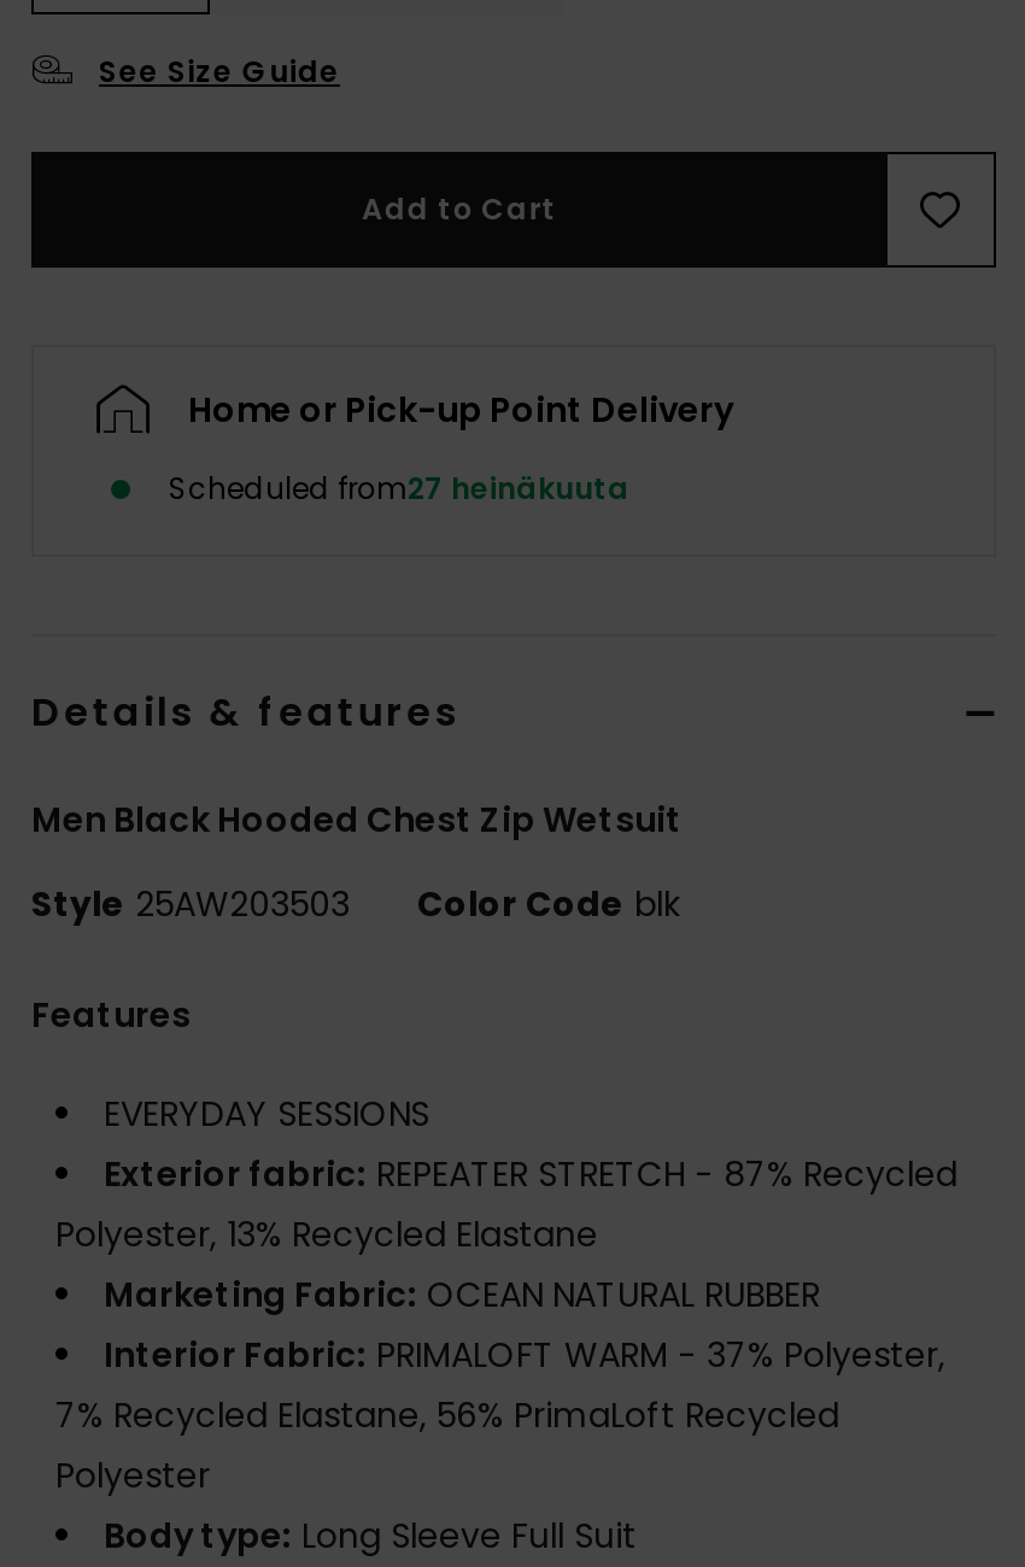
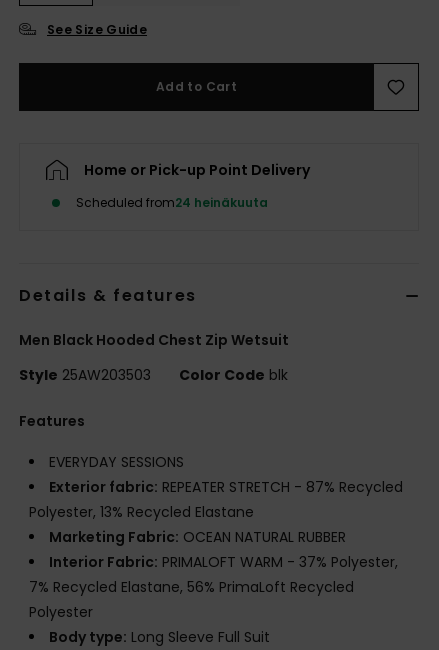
[169,468,629,509] Scheduled from27 heinäkuuta -> [76,194,268,211] Scheduled from24 heinäkuuta

